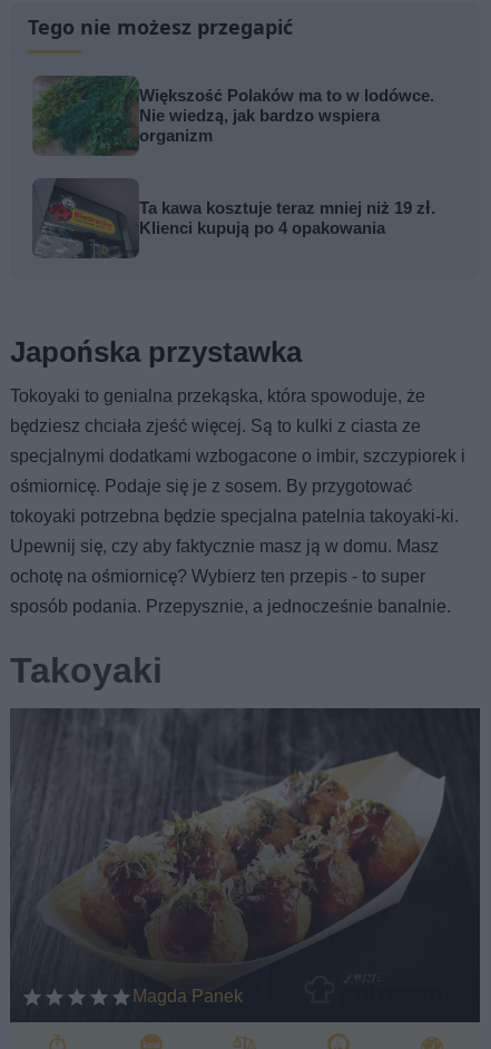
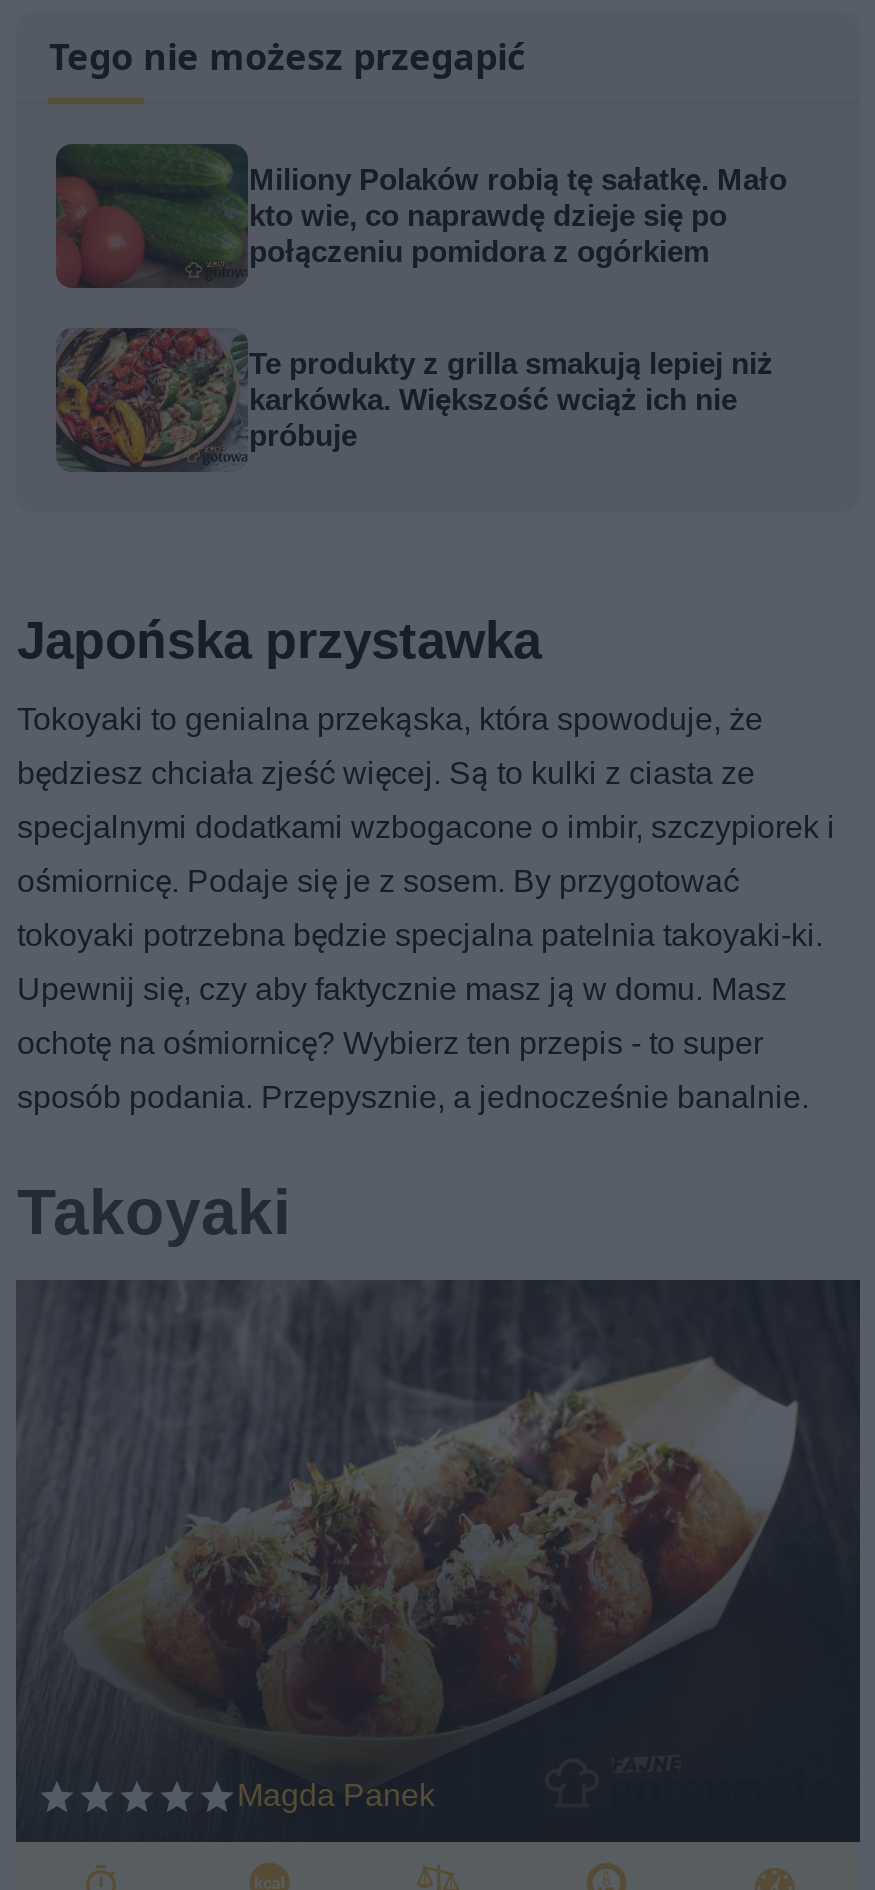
[32,76,435,157] [image] | Większość Polaków ma to w lodówce. | Nie wiedzą, jak bardzo wspiera | organizm -> [54,144,787,290] [image] | Miliony Polaków robią tę sałatkę. Mało | kto wie, co naprawdę dzieje się po | połączeniu pomidora z ogórkiem
[32,178,436,259] [image] | Ta kawa kosztuje teraz mniej niż 19 zł. | Klienci kupują po 4 opakowania -> [56,328,773,474] [image] | Te produkty z grilla smakują lepiej niż | karkówka. Większość wciąż ich nie | próbuje

